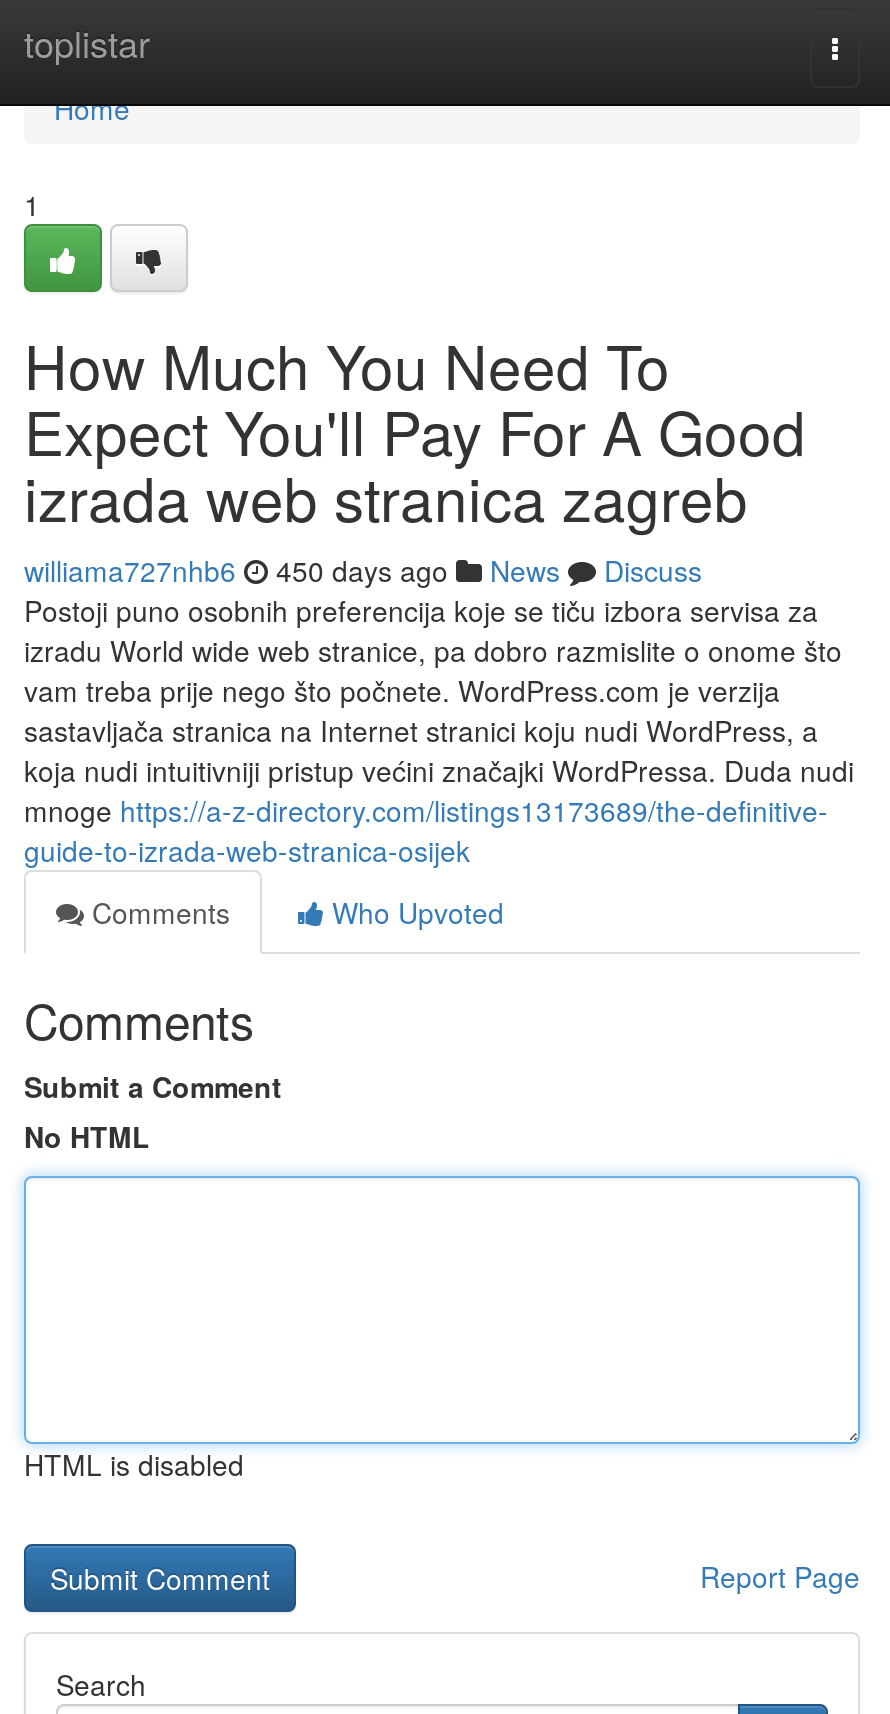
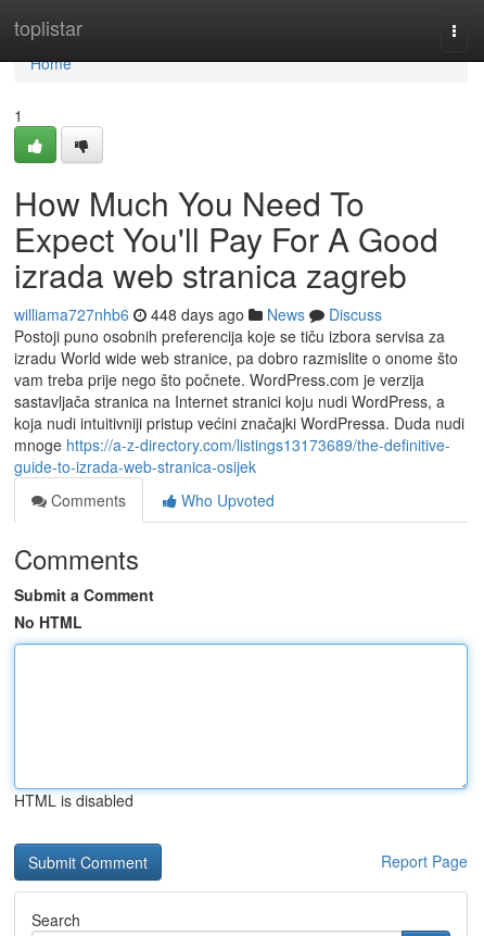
[24,550,702,590] williama727nhb6 450 days ago News Discuss -> [14,303,382,325] williama727nhb6 448 days ago News Discuss

